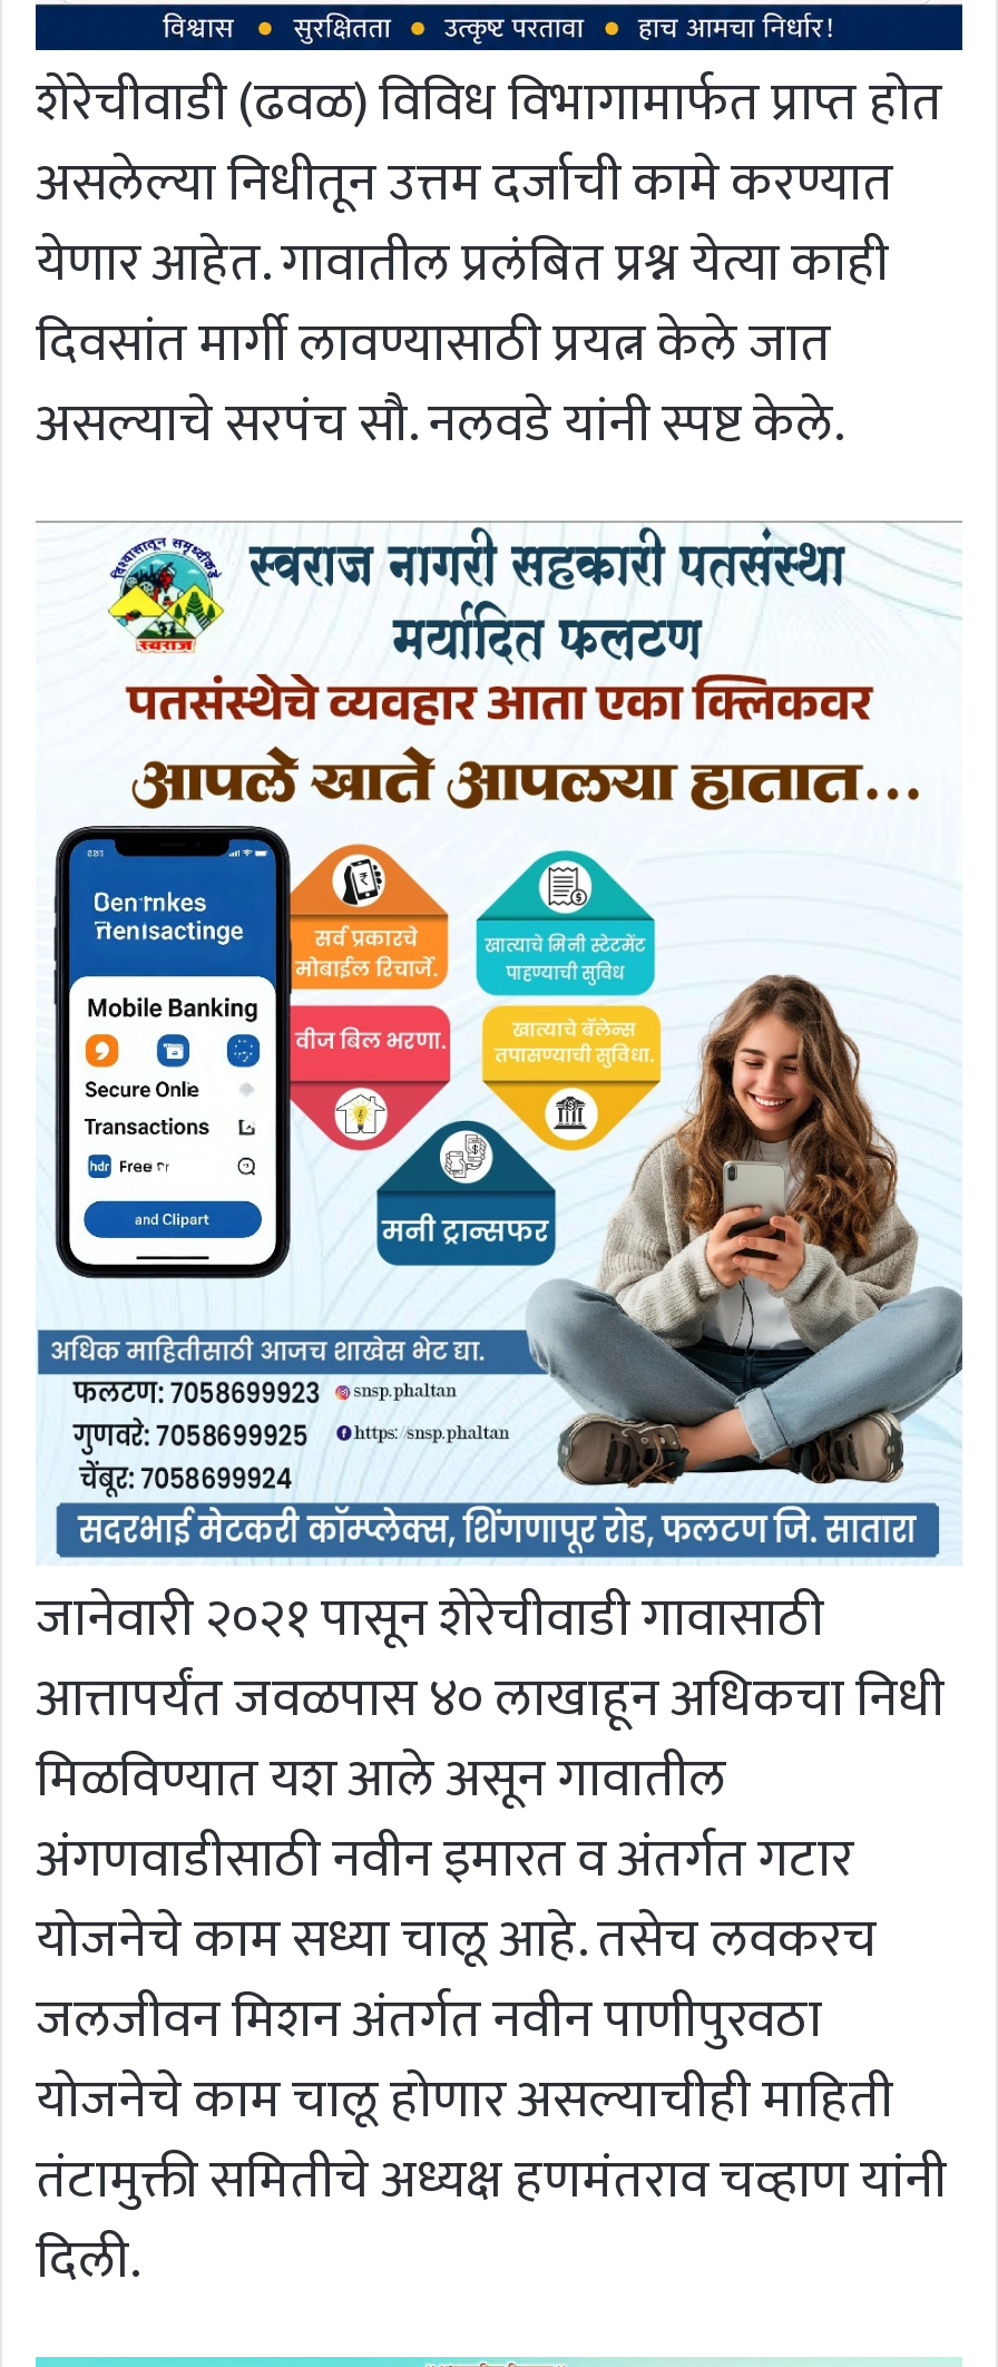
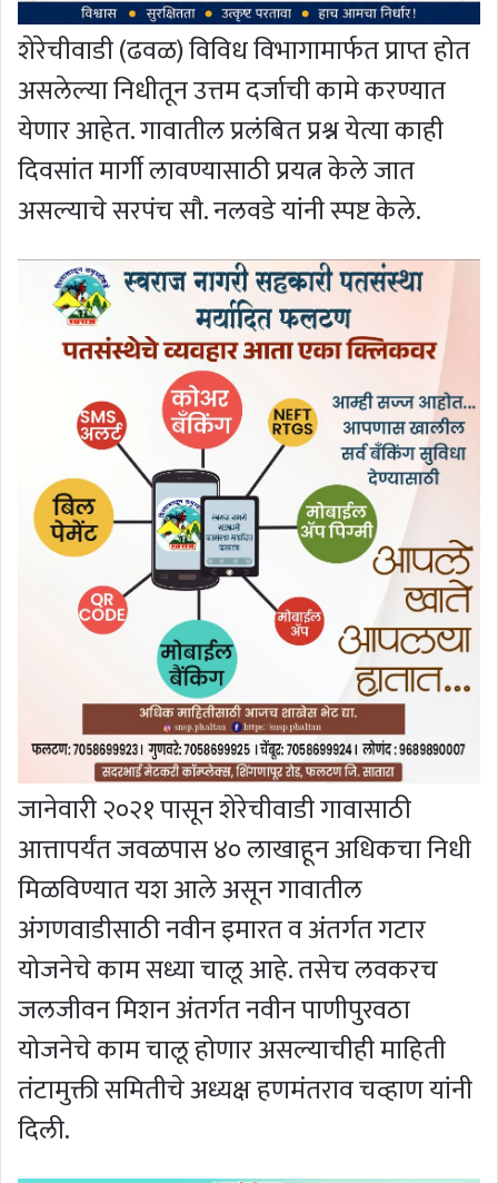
[36,524,965,1565] [image] -> [19,259,480,783] [image]

